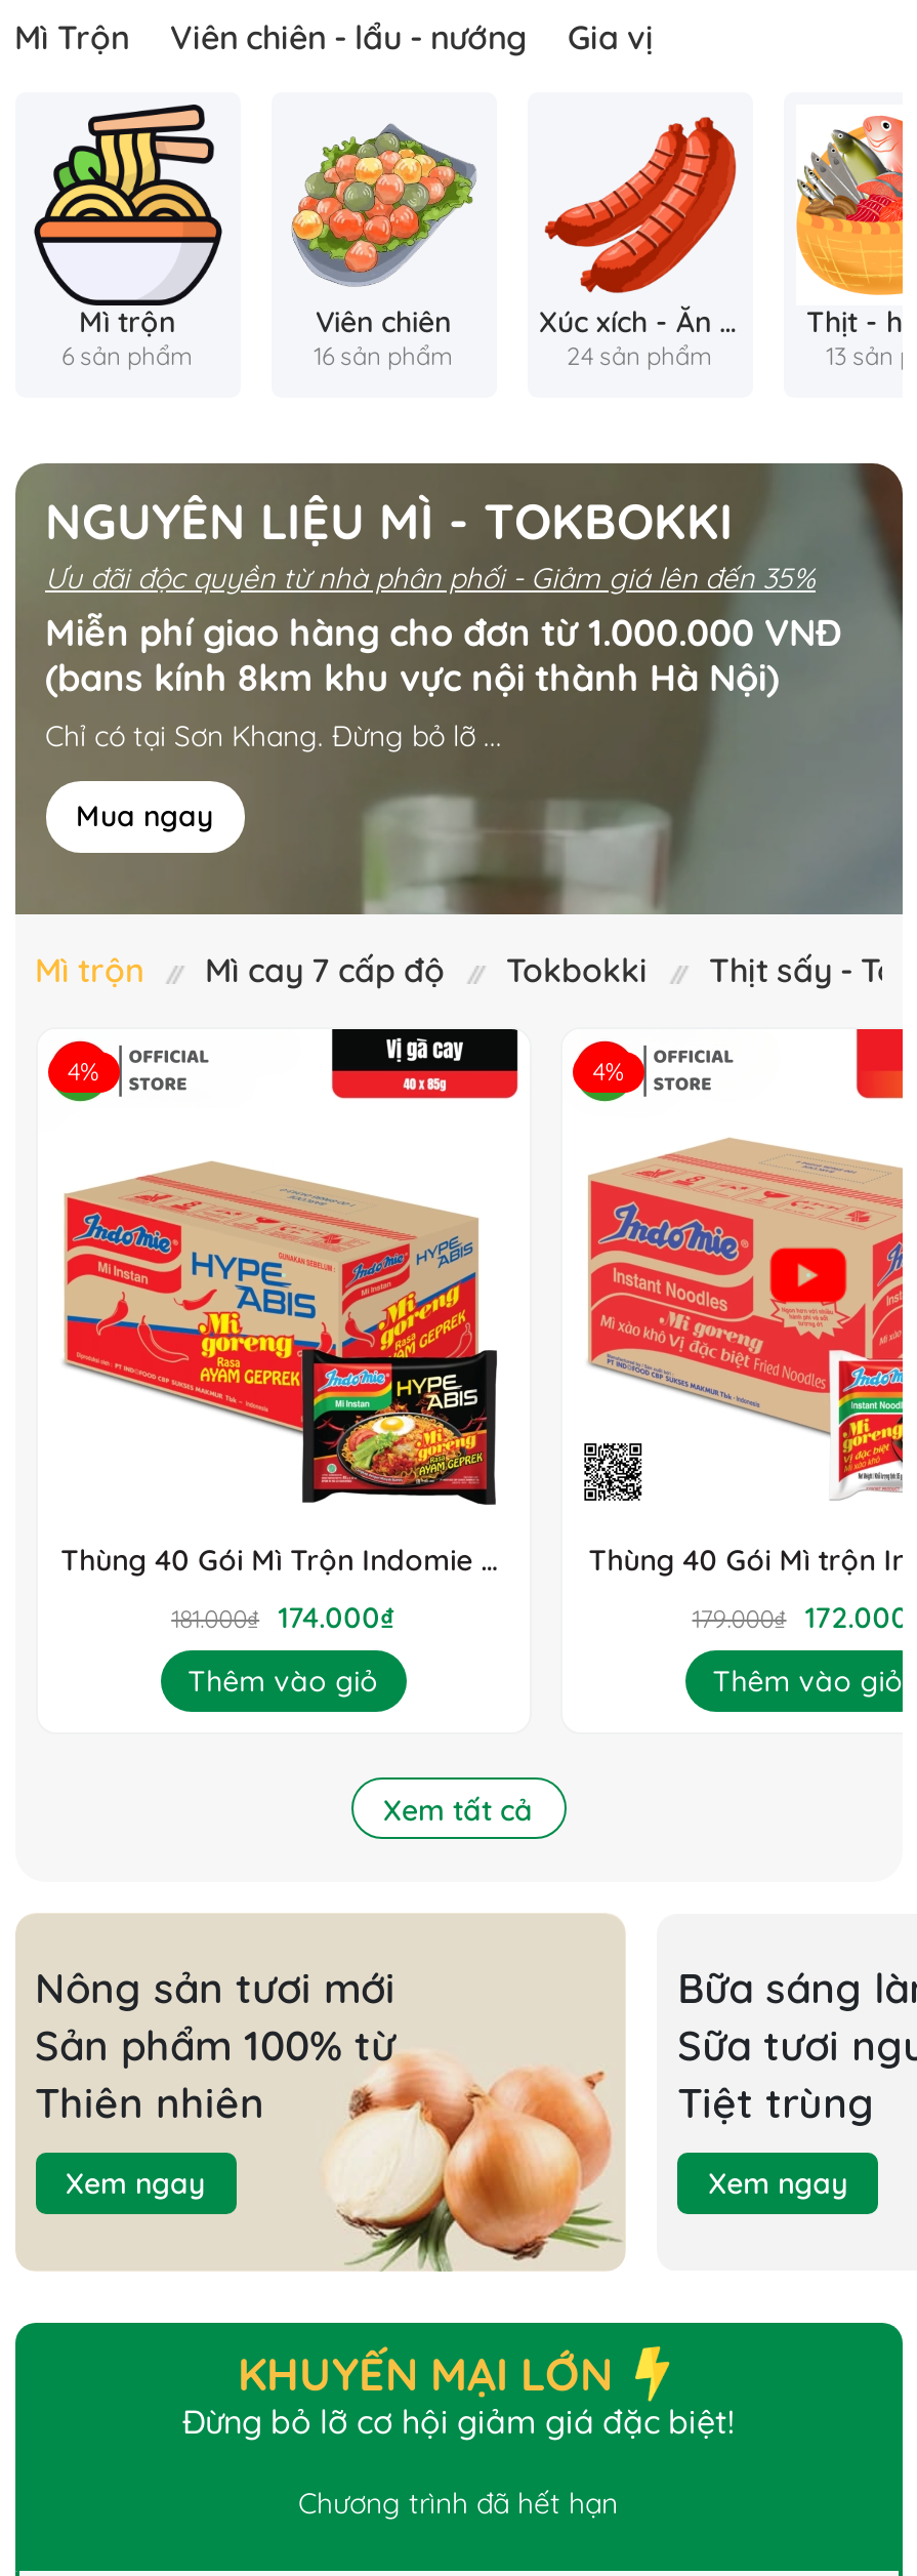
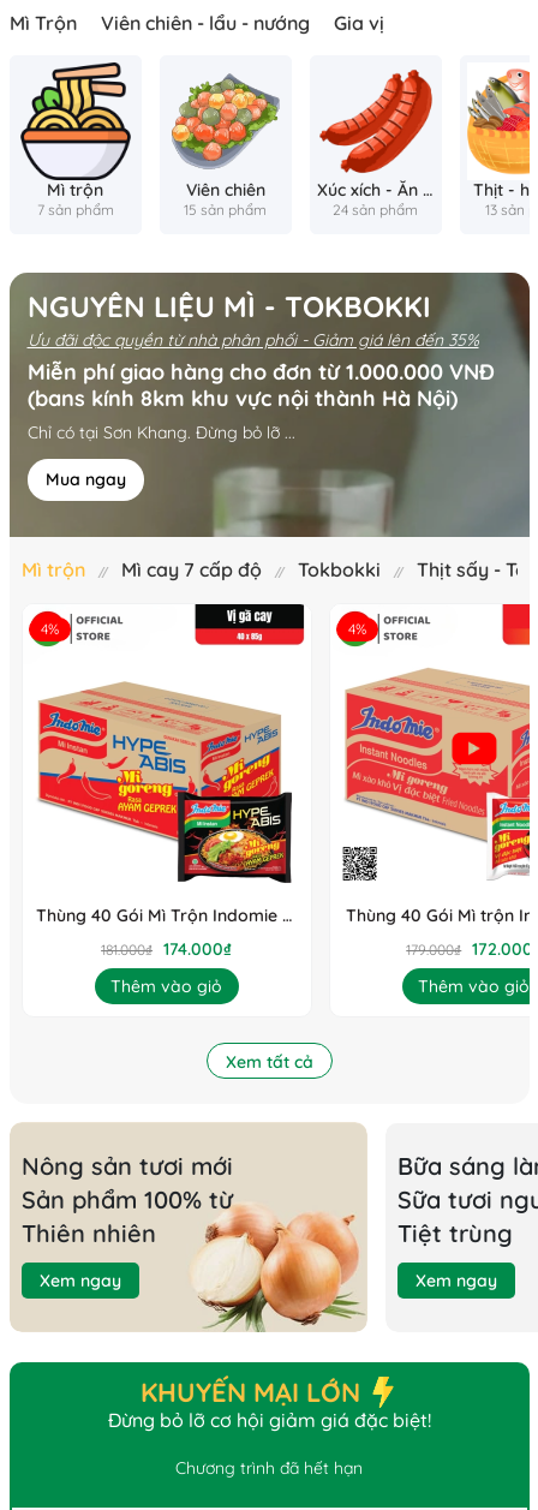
[61,340,193,370] 6 sản phẩm -> [37,200,113,218] 7 sản phẩm
[314,340,453,370] 16 sản phẩm -> [184,200,267,218] 15 sản phẩm

